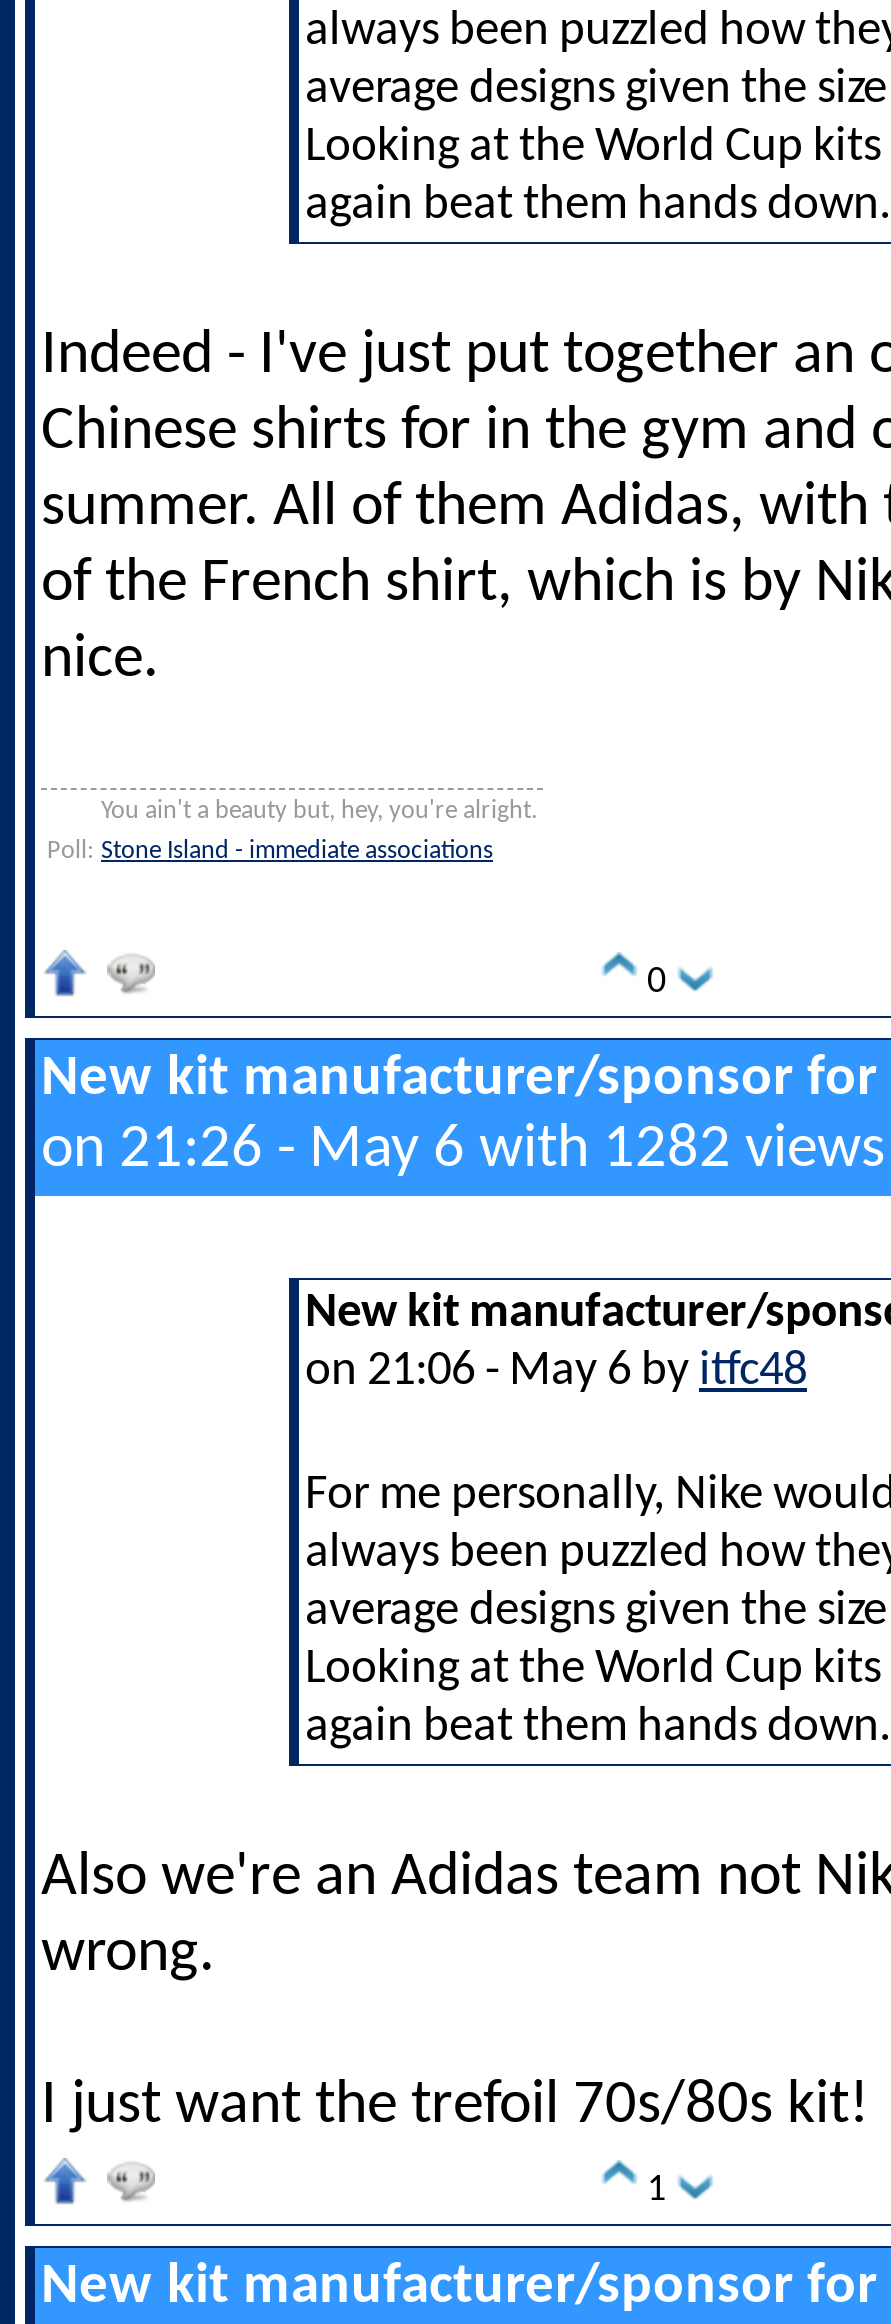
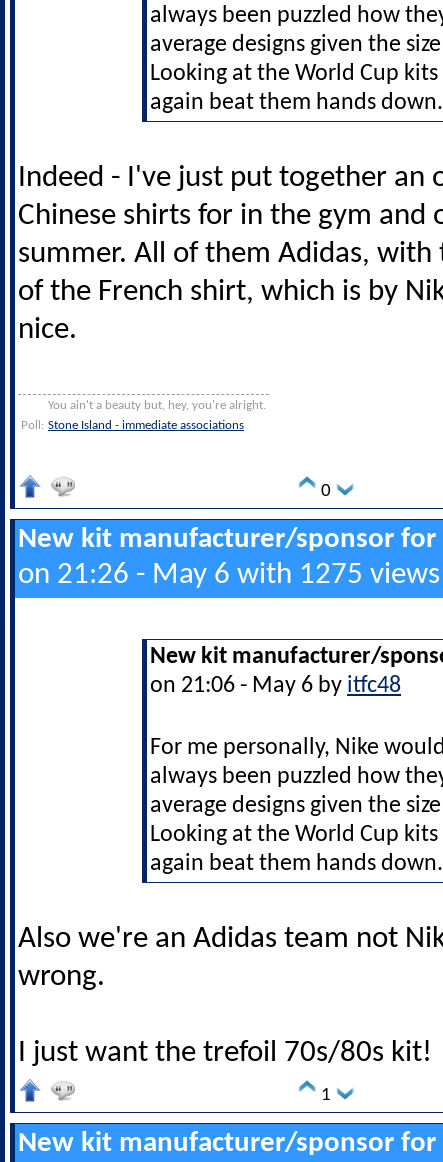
[41,1120,885,1182] on 21:26 - May 6 with 1282 views -> [18,560,440,591] on 21:26 - May 6 with 1275 views

